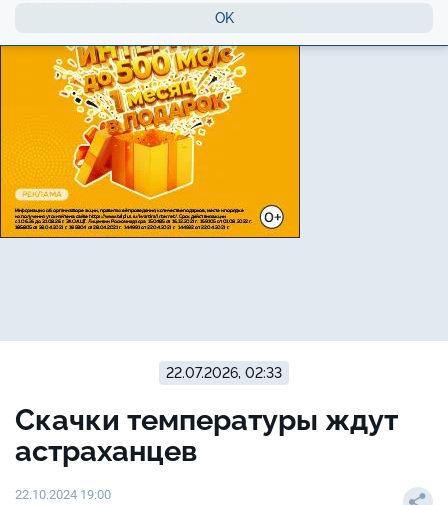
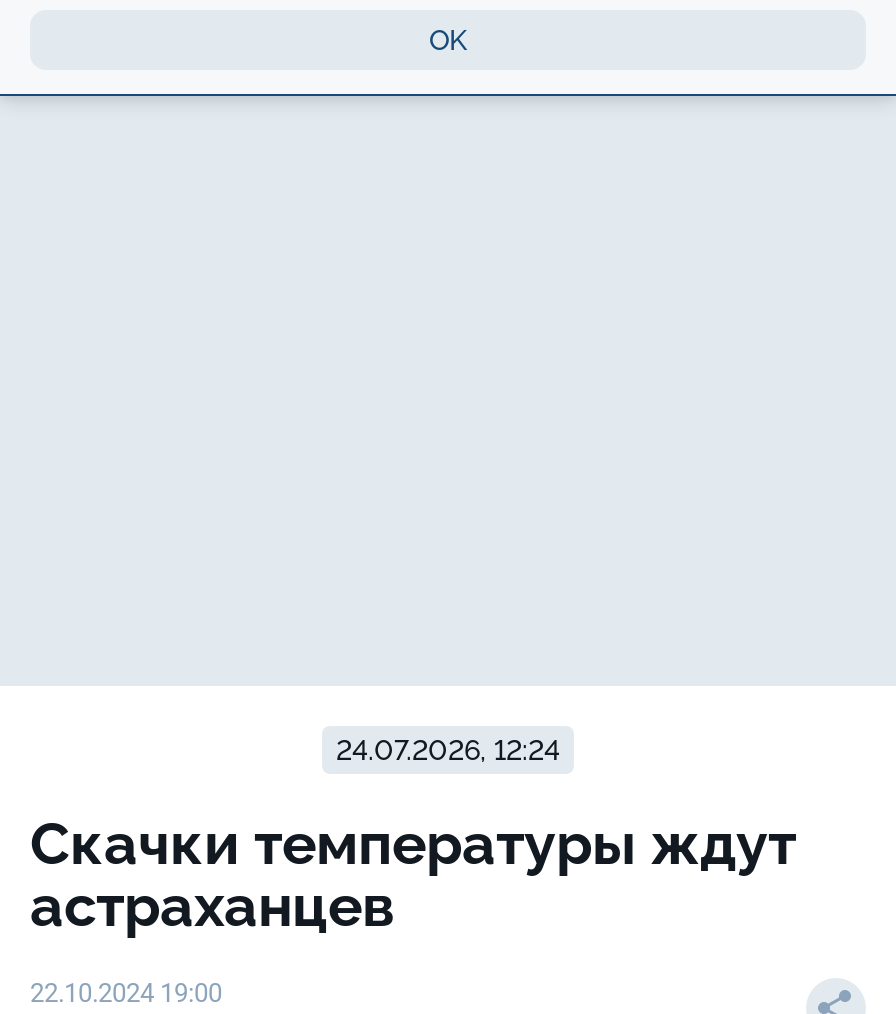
[3,45,301,239] [image] -> none
[166,365,282,381] 22.07.2026, 02:33 -> [336,734,560,766] 24.07.2026, 12:24

